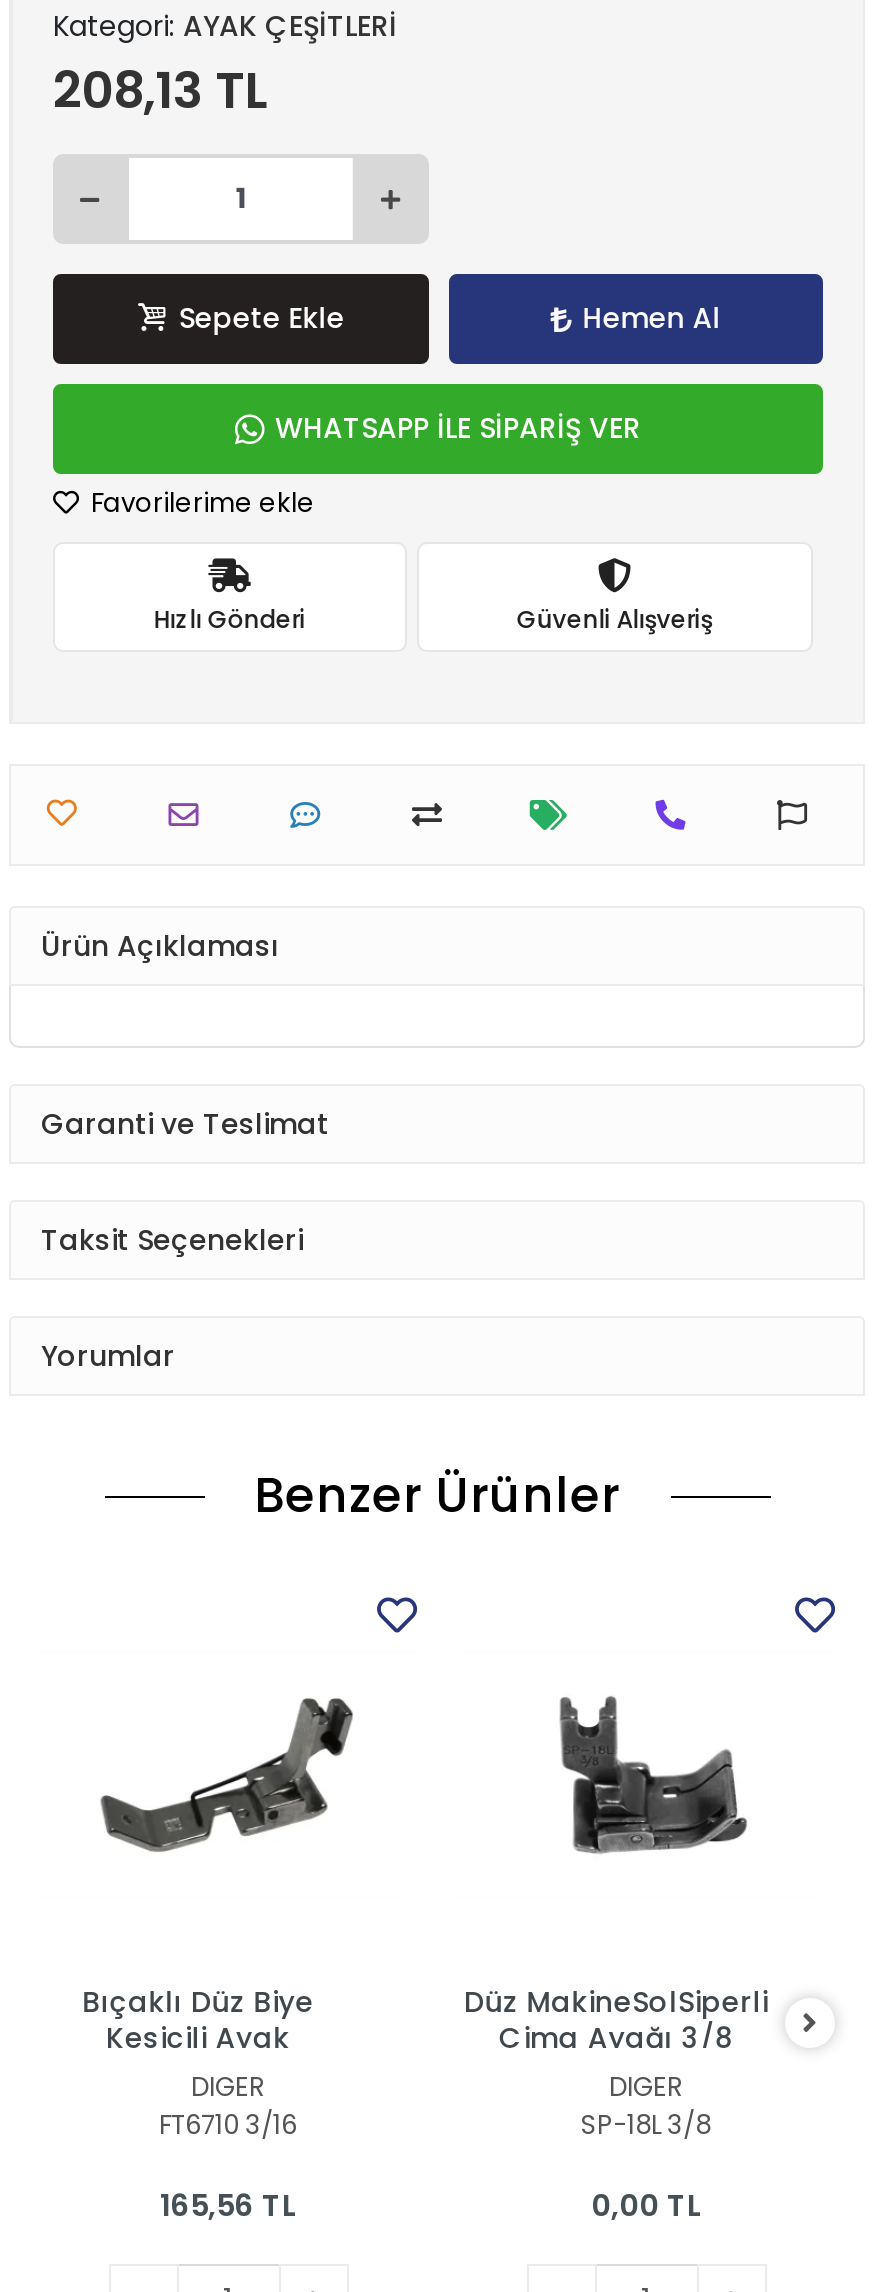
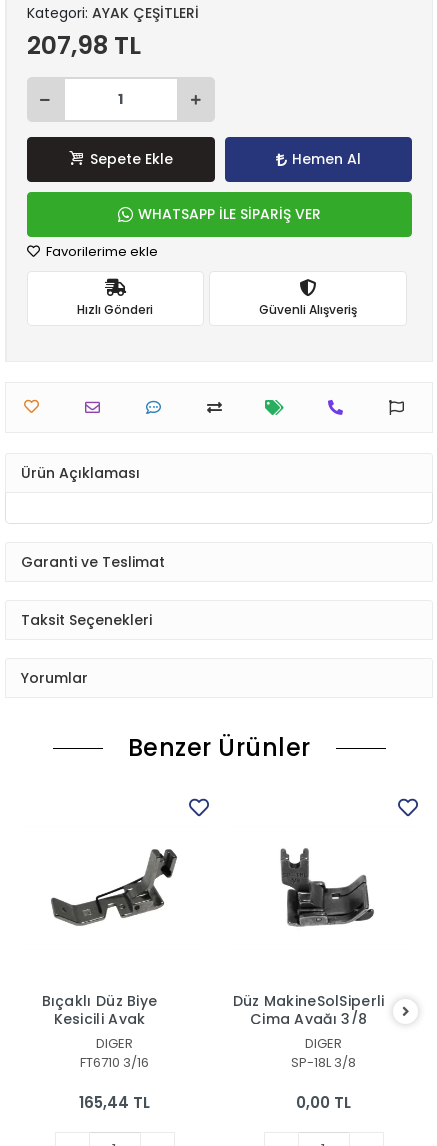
[53,56,269,126] 208,13 TL -> [27,28,141,63] 207,98 TL
[160,2183,296,2225] 165,56 TL -> [79,1091,150,1112] 165,44 TL

